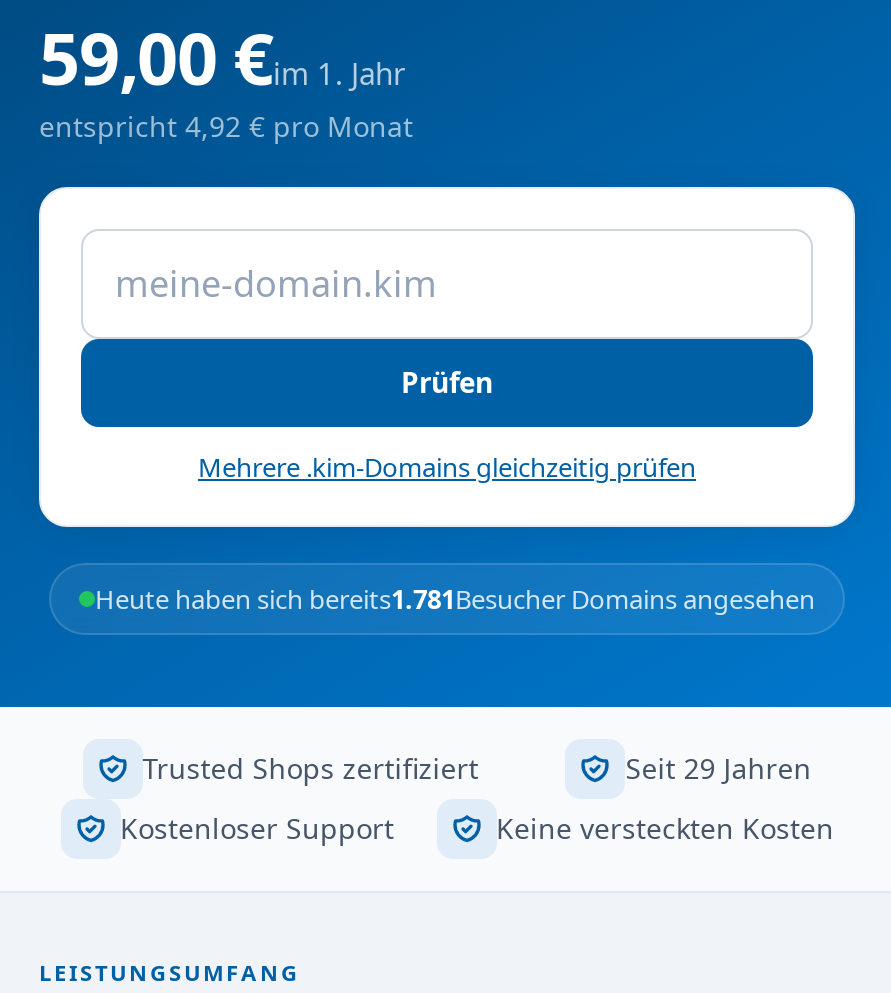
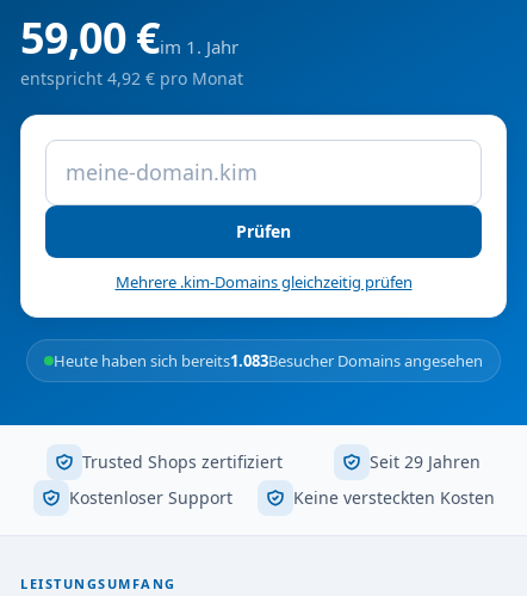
[95,581,815,617] Heute haben sich bereits1.781Besucher Domains angesehen -> [54,350,483,371] Heute haben sich bereits1.083Besucher Domains angesehen

